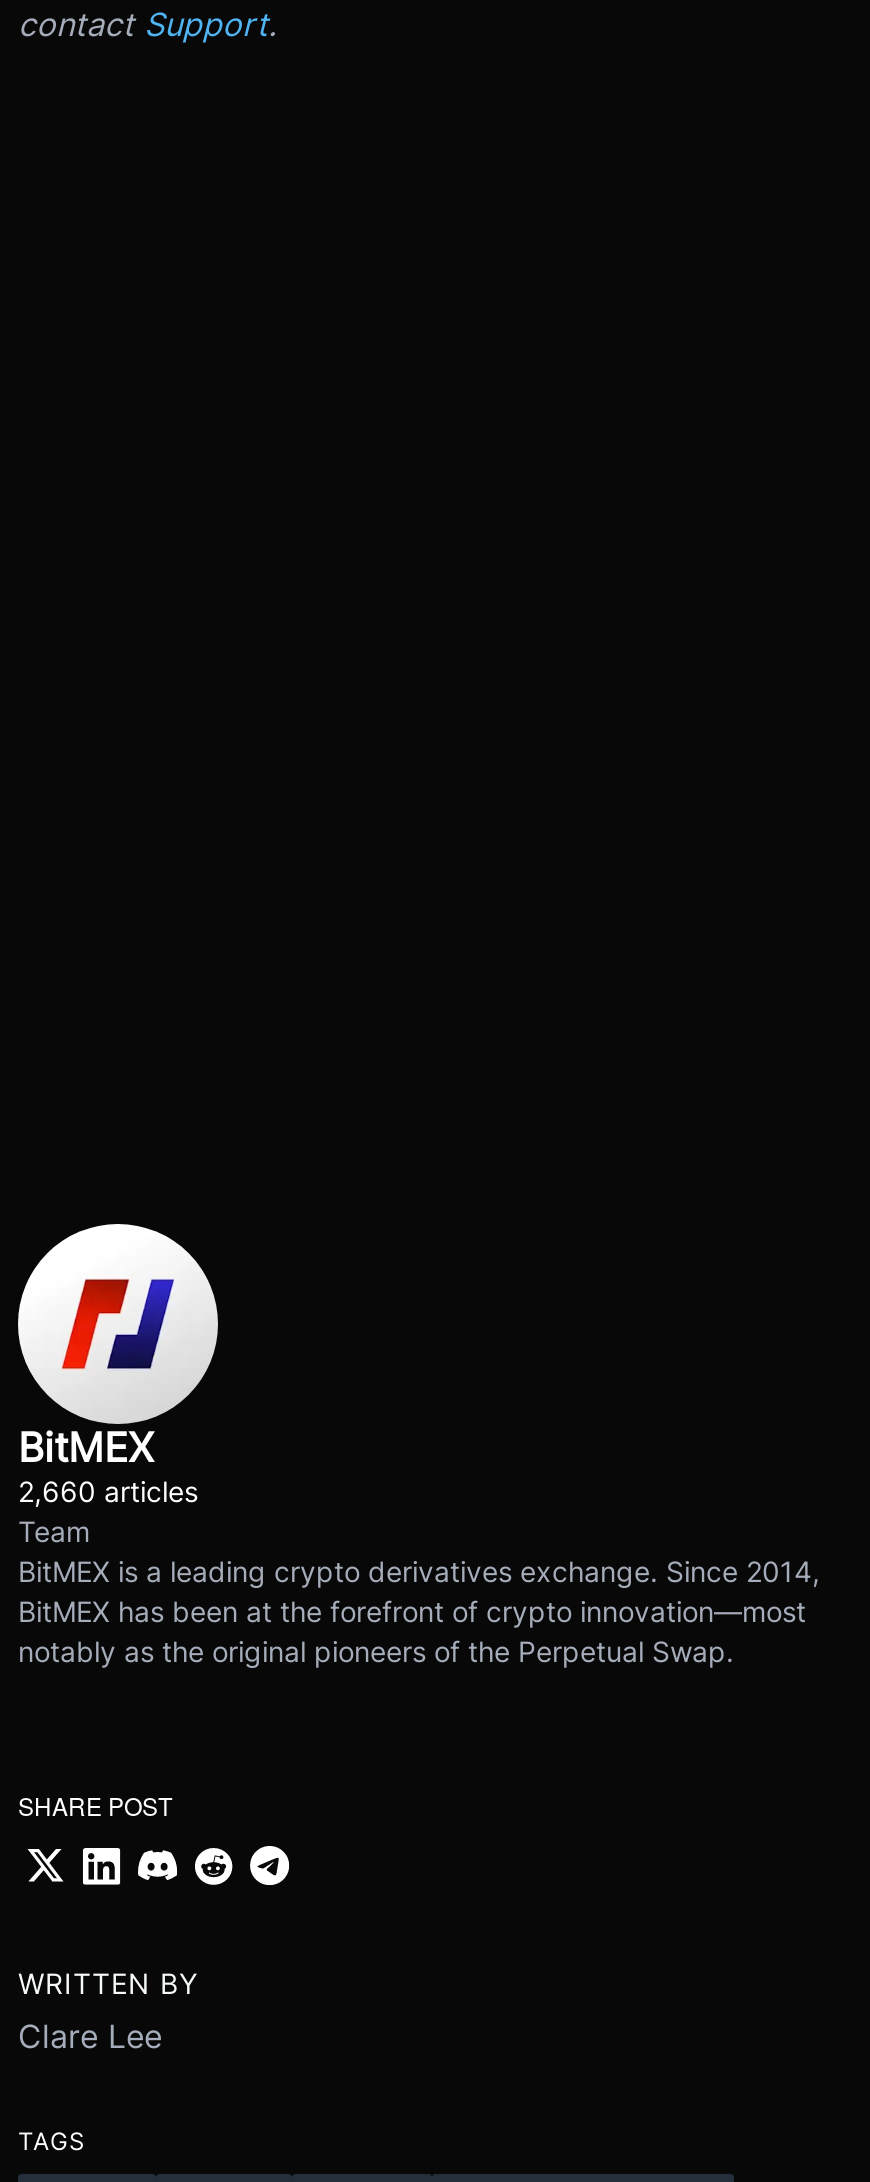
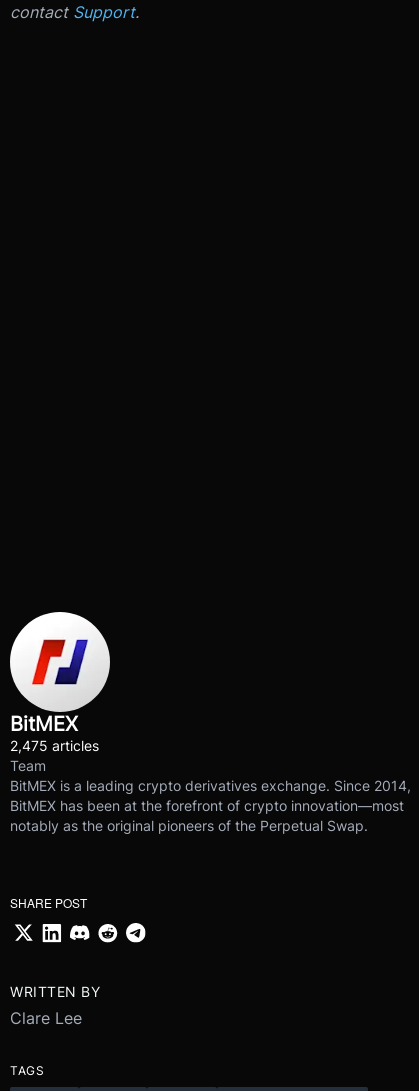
[18,1475,198,1509] 2,660 articles -> [10,737,99,754] 2,475 articles

